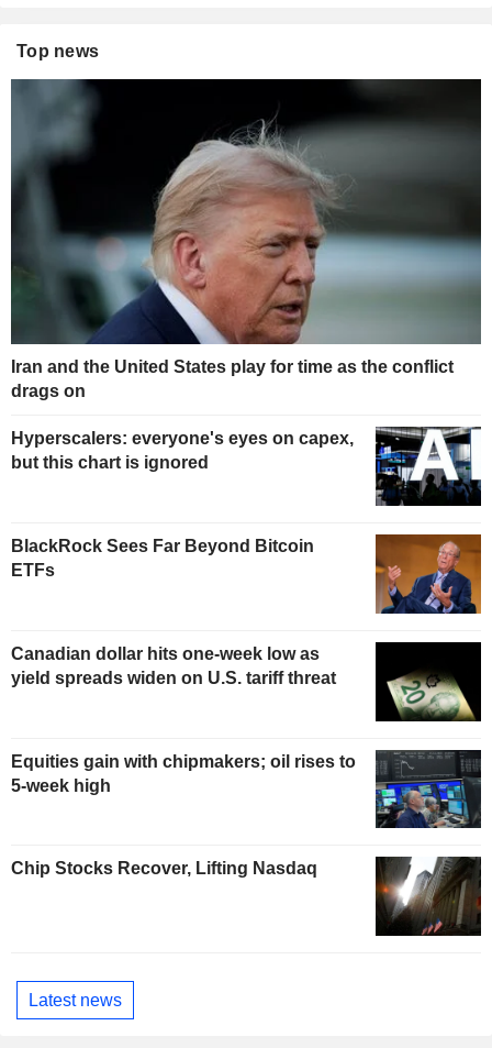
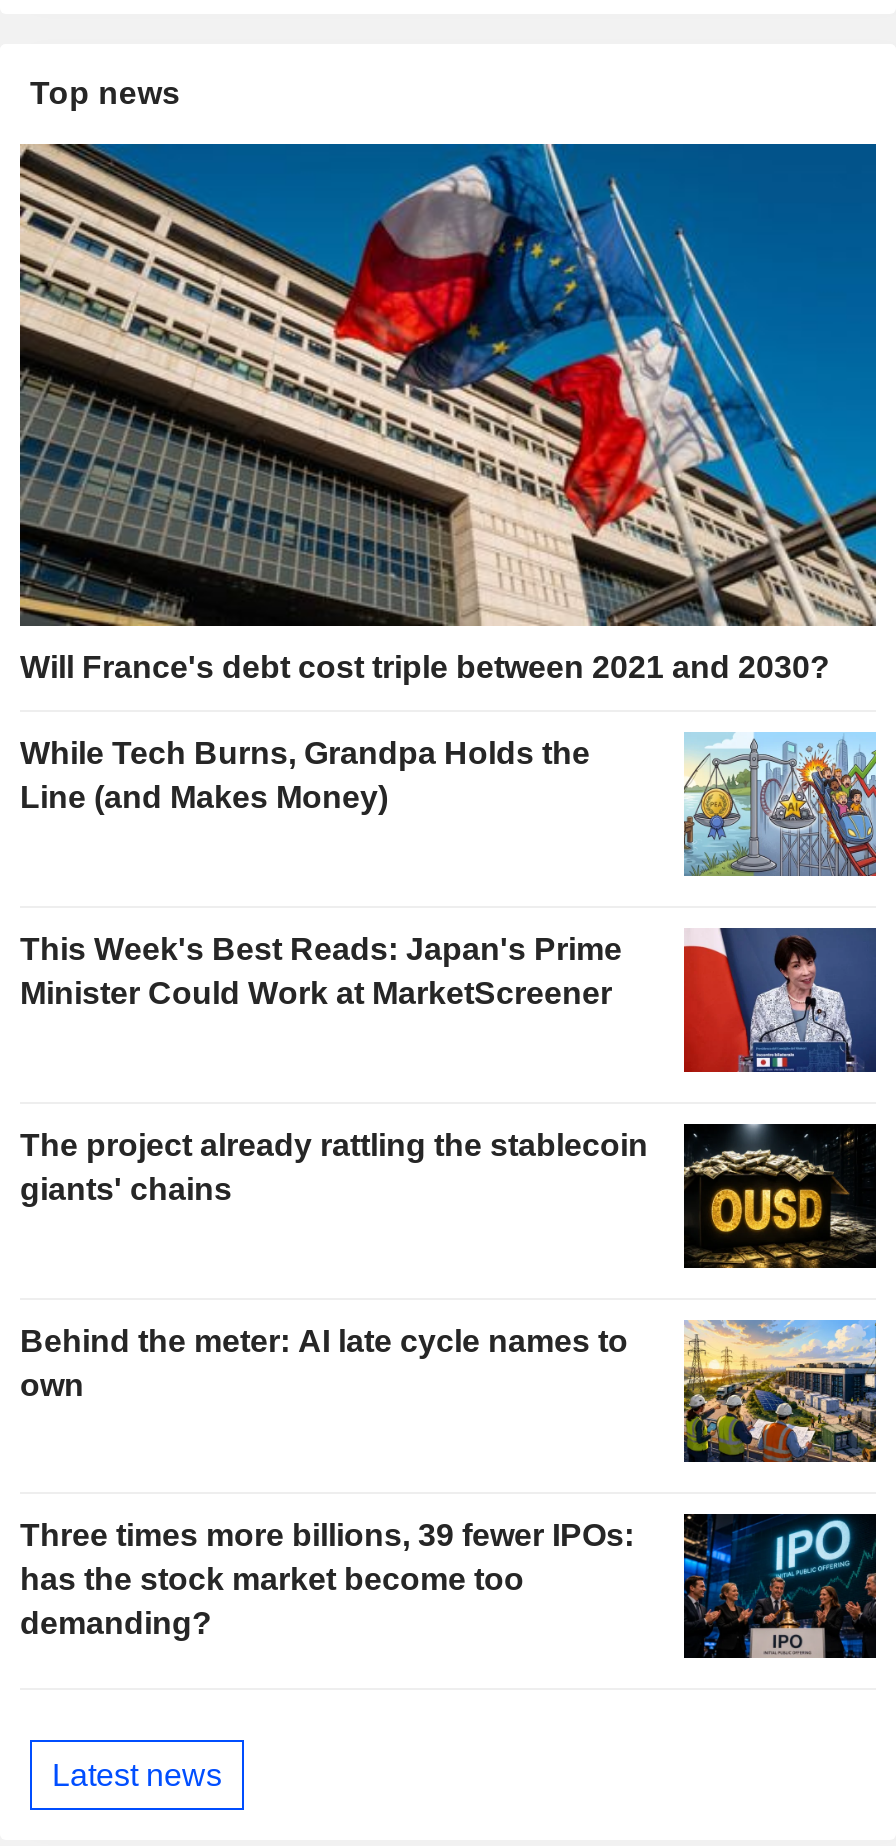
[11,78,482,401] [image] | Iran and the United States play for time as the conflict | drags on -> [20,142,878,684] [image] | Will France's debt cost triple between 2021 and 2030?
[11,429,354,472] Hyperscalers: everyone's eyes on capex, | but this chart is ignored -> [20,736,590,814] While Tech Burns, Grandpa Holds the | Line (and Makes Money)
[374,426,482,507] [image] -> [684,732,878,878] [image]
[11,537,314,580] BlackRock Sees Far Beyond Bitcoin | ETFs -> [20,932,622,1010] This Week's Best Reads: Japan's Prime | Minister Could Work at MarketScreener
[374,533,482,615] [image] -> [684,926,878,1074] [image]
[11,644,336,687] Canadian dollar hits one-week low as | yield spreads widen on U.S. tariff threat -> [20,1128,648,1206] The project already rattling the stablecoin | giants' chains
[381,653,480,722] [image] -> [682,1122,876,1270] [image]
[11,749,482,829] [image] | Equities gain with chipmakers; oil rises to | 5-week high -> [20,1318,878,1464] [image] | Behind the meter: AI late cycle names to | own
[11,859,317,878] Chip Stocks Recover, Lifting Nasdaq -> [20,1519,634,1641] Three times more billions, 39 fewer IPOs: | has the stock market become too | demanding?
[376,856,481,936] [image] -> [682,1512,876,1658] [image]

